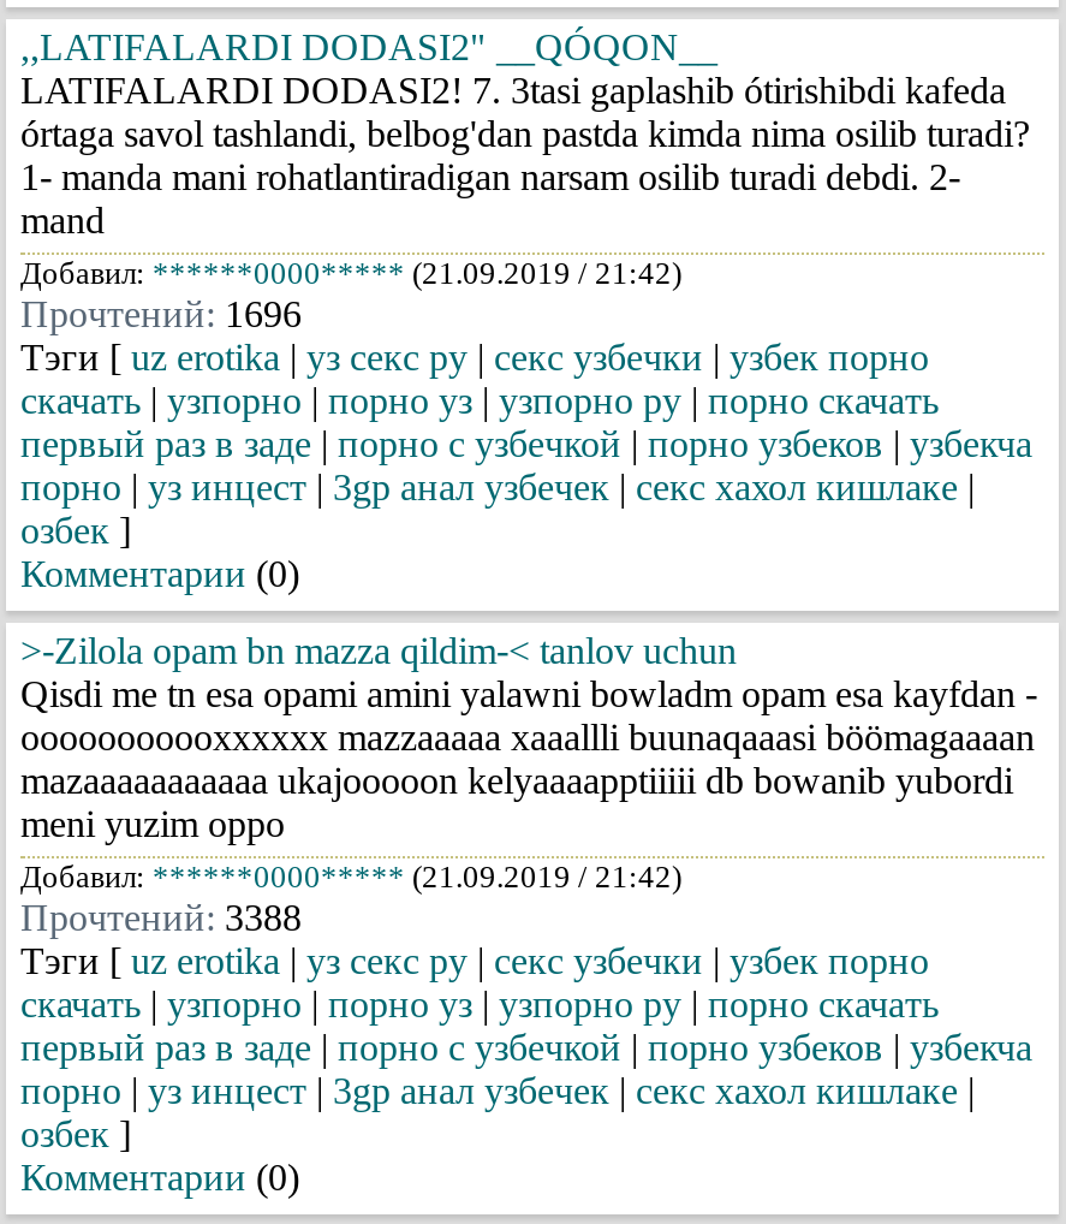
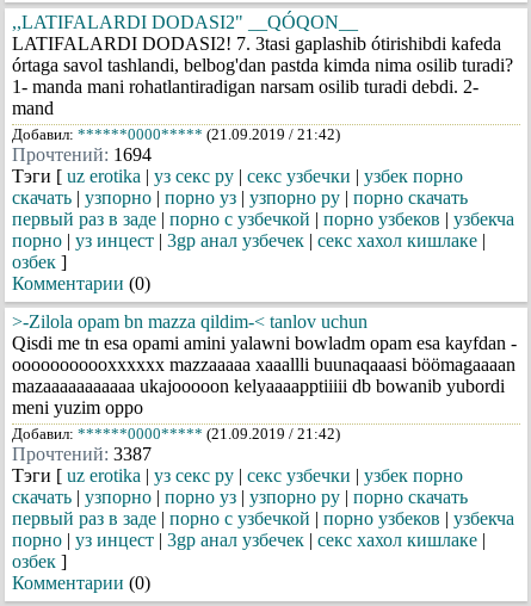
[20,294,302,335] Прочтений: 1696 -> [12,145,152,165] Прочтений: 1694
[20,898,302,939] Прочтений: 3388 -> [12,444,152,464] Прочтений: 3387

